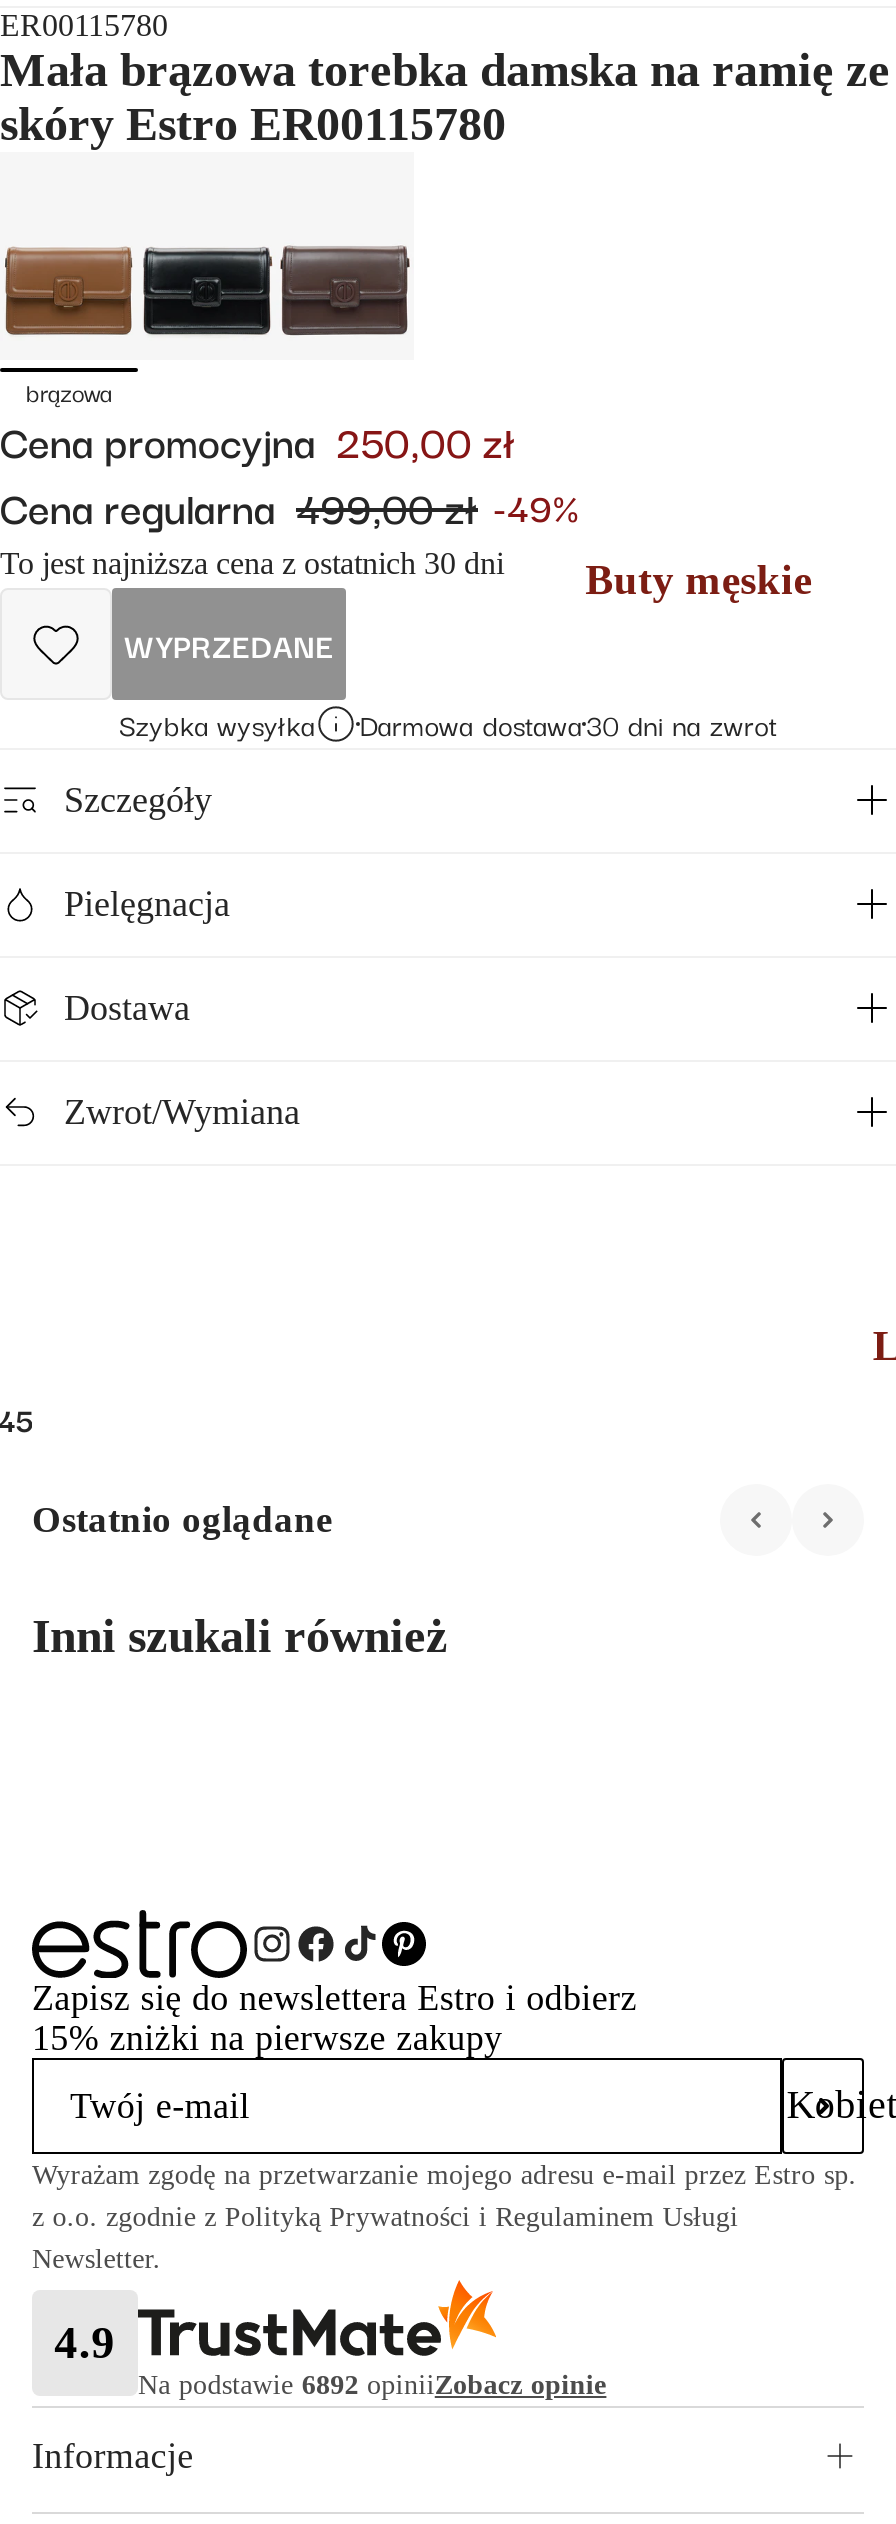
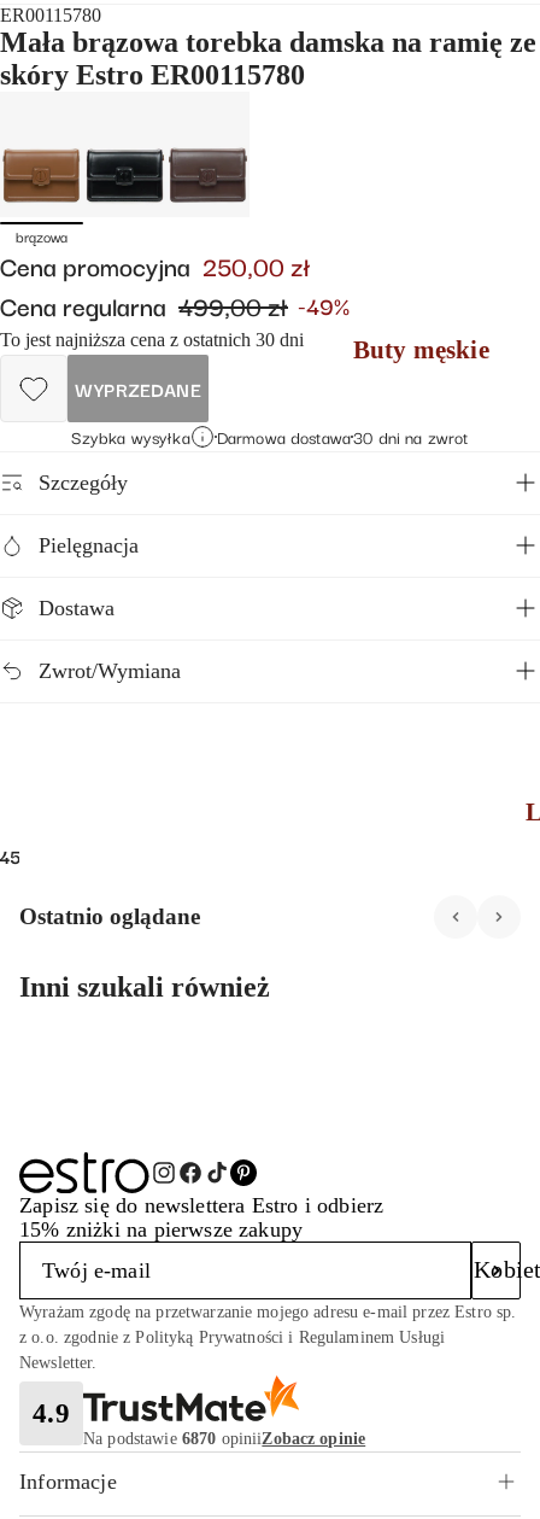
[138,2371,606,2401] Na podstawie 6892 opiniiZobacz opinie -> [83,1430,365,1448] Na podstawie 6870 opiniiZobacz opinie

